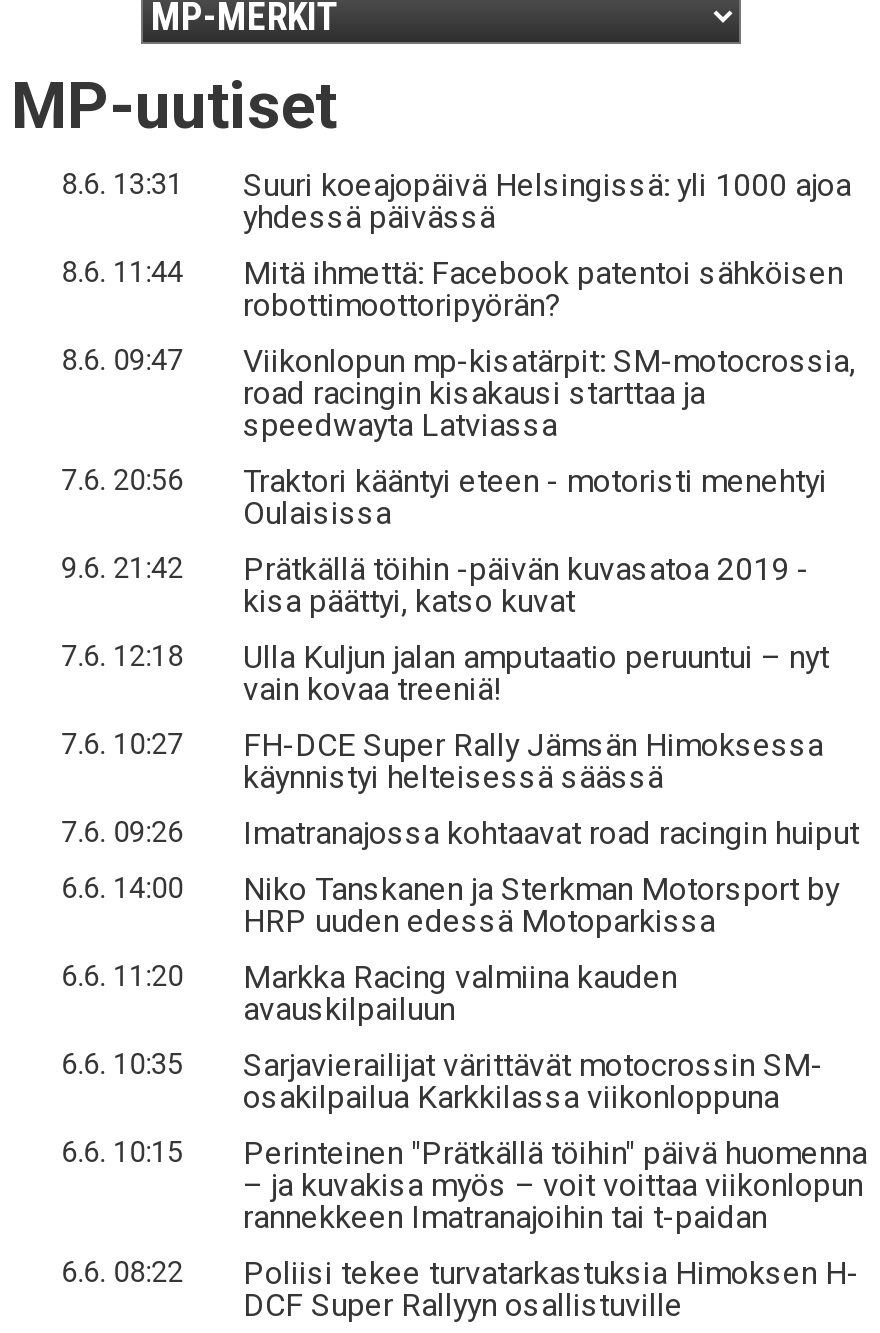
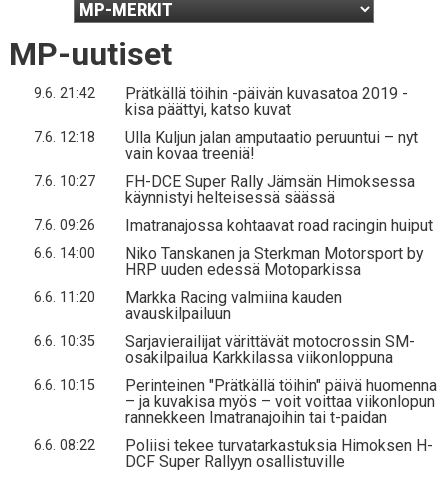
[61,165,855,531] 8.6. 13:31 | Suuri koeajopäivä Helsingissä: yli 1000 ajoa | yhdessä päivässä | 8.6. 11:44 | Mitä ihmettä: Facebook patentoi sähköisen | robottimoottoripyörän? | 8.6. 09:47 | Viikonlopun mp-kisatärpit: SM-motocrossia, | road racingin kisakausi starttaa ja | speedwayta Latviassa | 7.6. 20:56 | Traktori kääntyi eteen - motoristi menehtyi | Oulaisissa -> none

